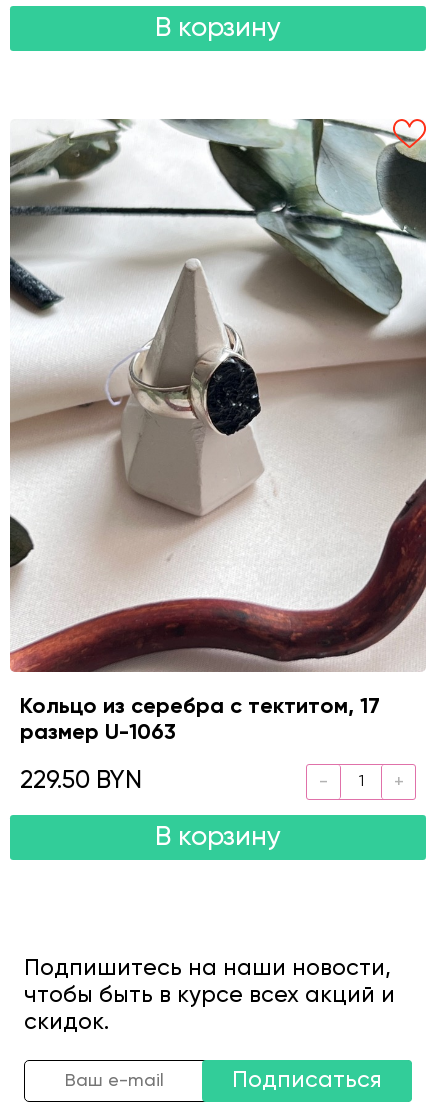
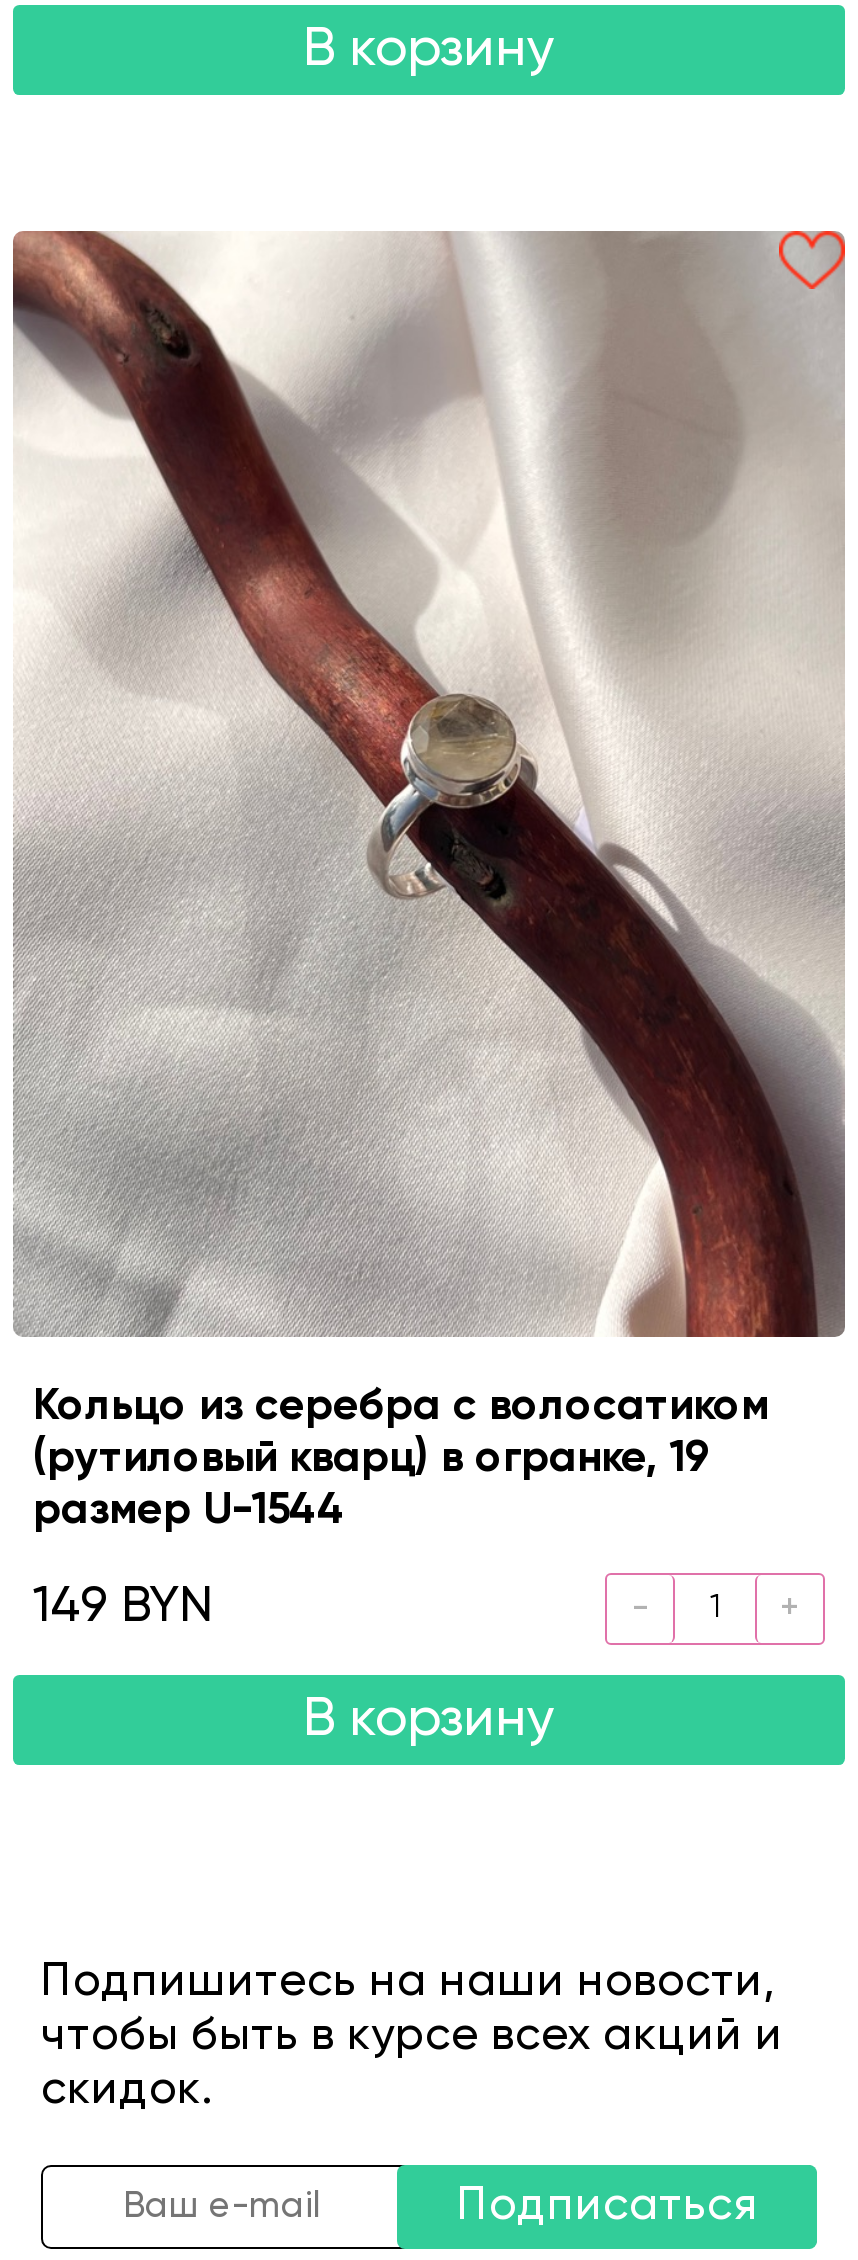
[9,118,426,744] [image] | Кольцо из серебра с тектитом, 17 | размер U-1063 -> [11,229,845,1533] [image] | Кольцо из серебра с волосатиком | (рутиловый кварц) в огранке, 19 | размер U-1544
[20,769,142,794] 229.50 BYN -> [33,1583,213,1633] 149 BYN

